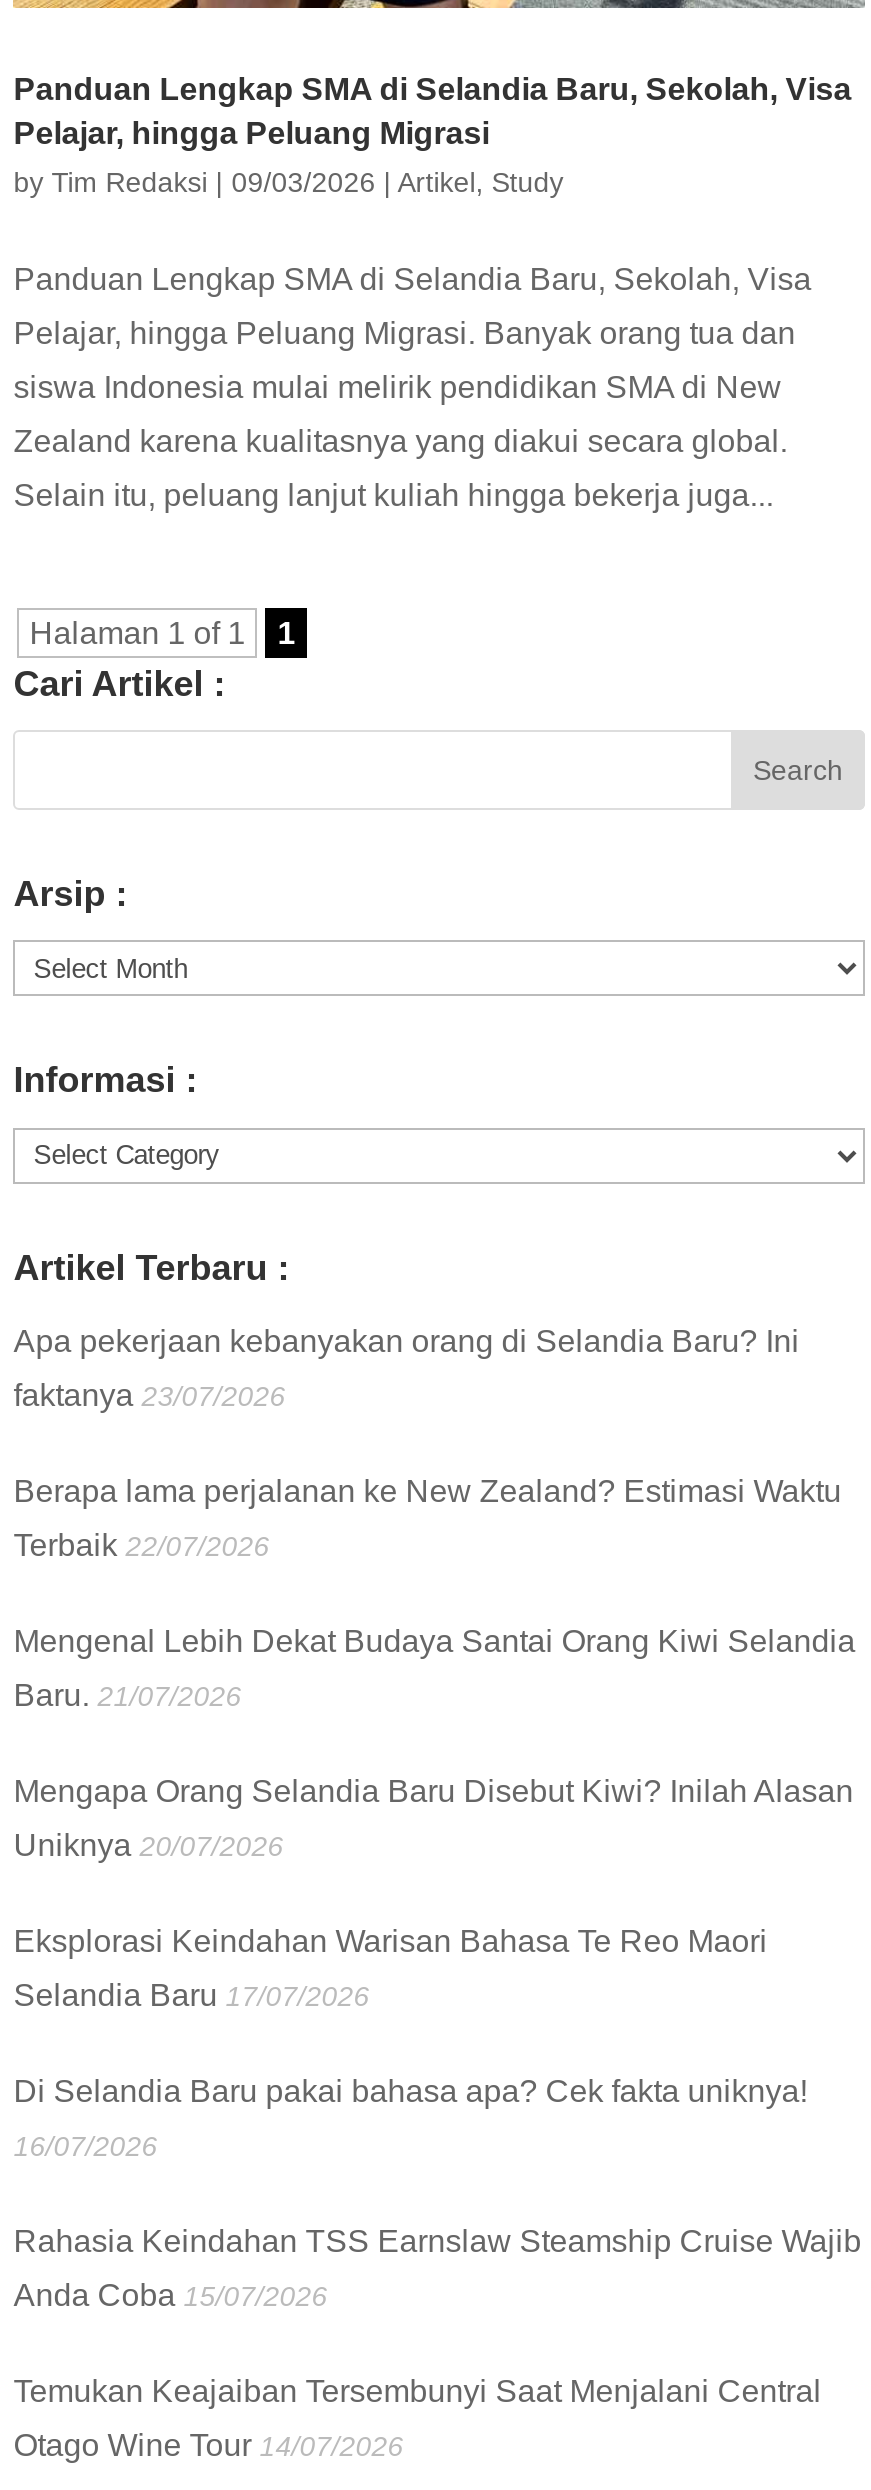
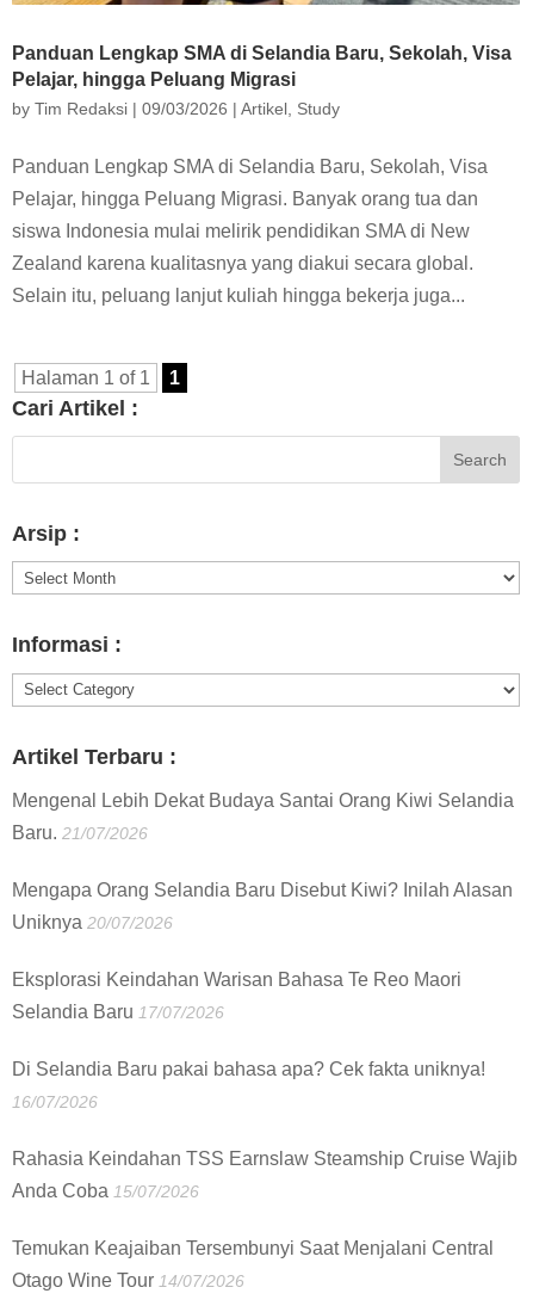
[13,1323,841,1561] Apa pekerjaan kebanyakan orang di Selandia Baru? Ini | faktanya 23/07/2026 | Berapa lama perjalanan ke New Zealand? Estimasi Waktu | Terbaik 22/07/2026 -> none

